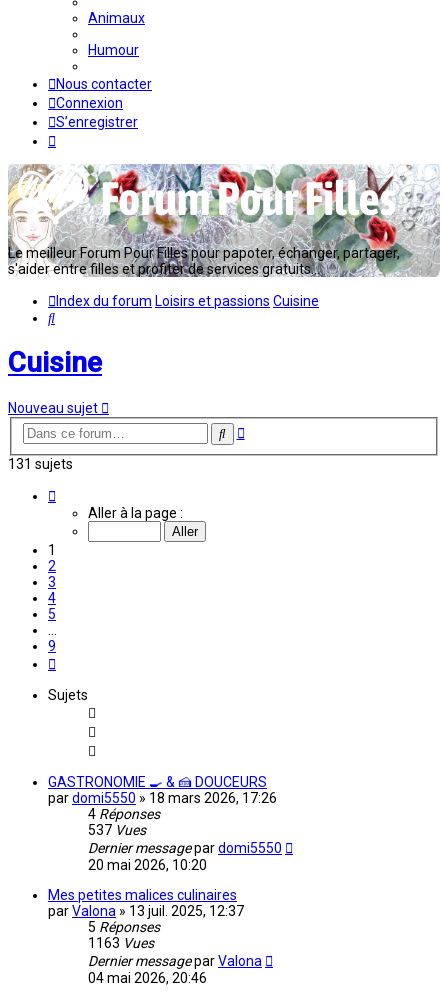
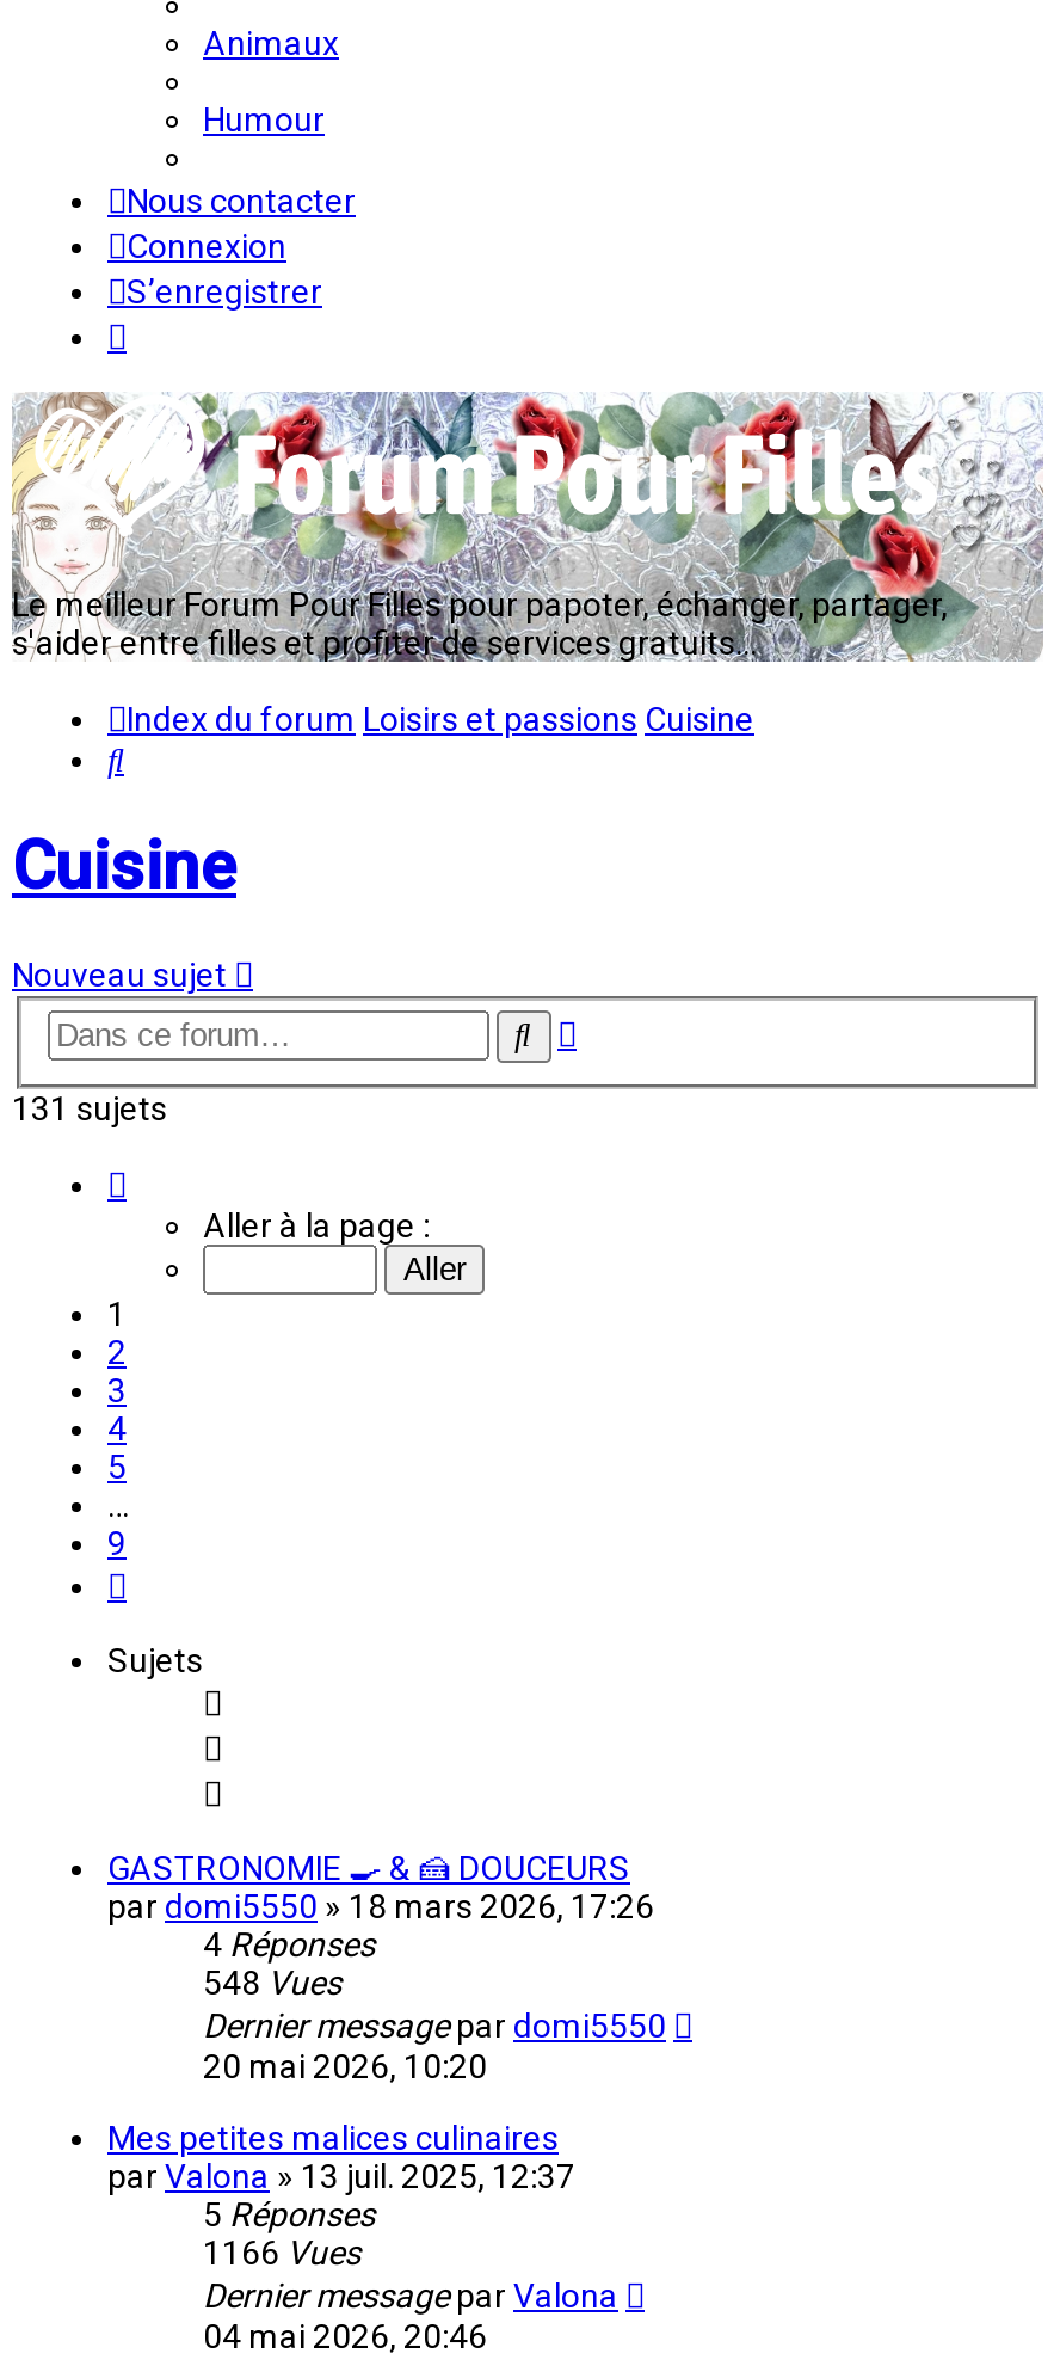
[88,822,146,838] 537 Vues -> [203,1964,341,2002] 548 Vues
[88,935,154,951] 1163 Vues -> [203,2234,360,2272] 1166 Vues

